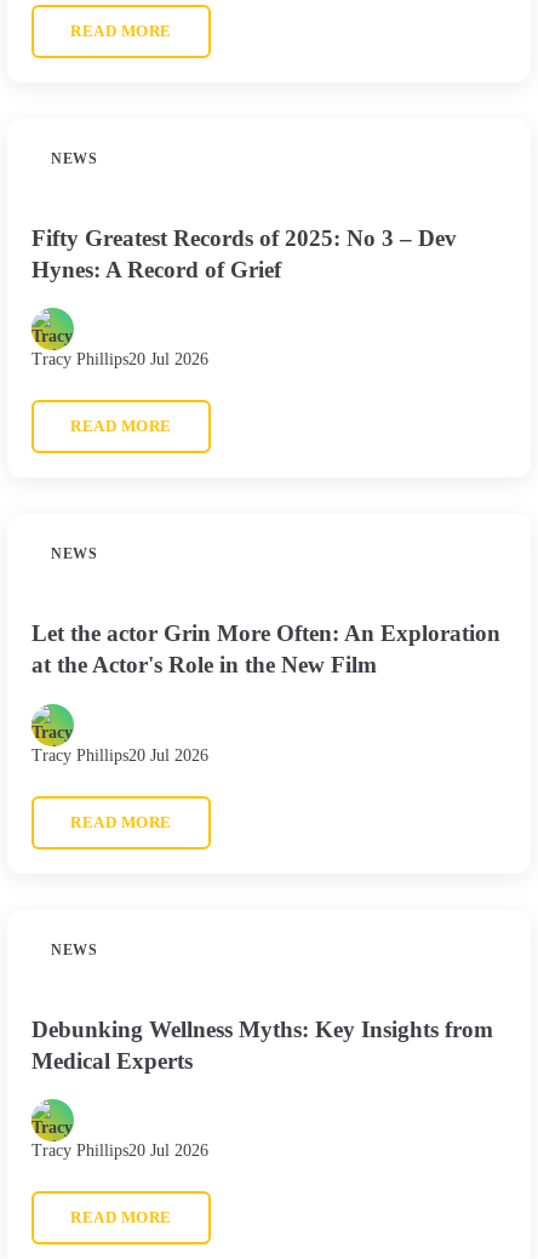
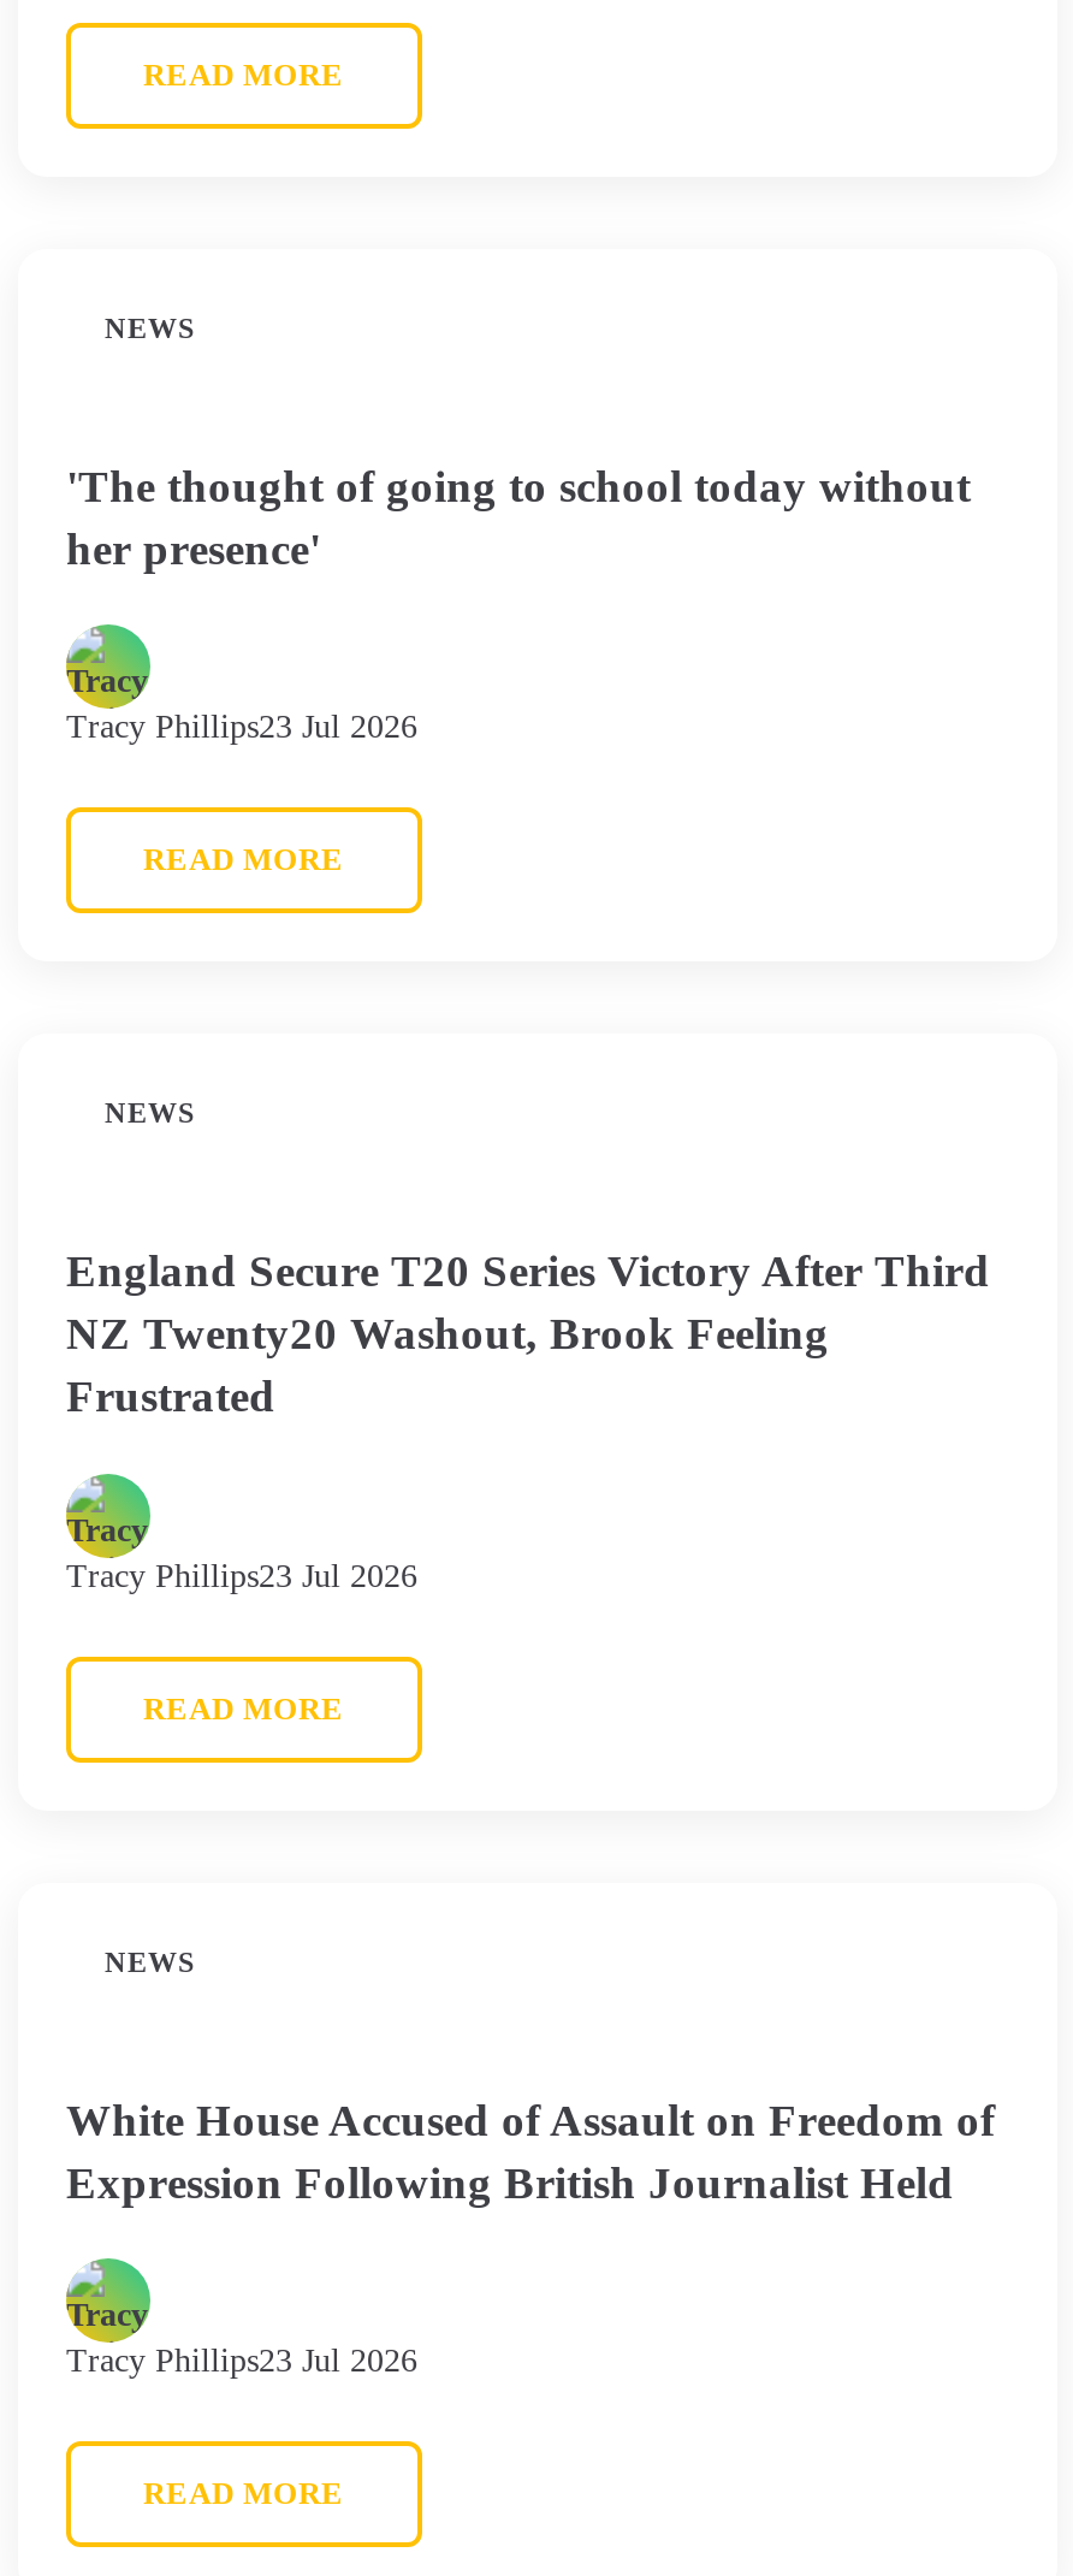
[32,225,457,282] Fifty Greatest Records of 2025: No 3 – Dev | Hynes: A Record of Grief -> [66,460,971,573] 'The thought of going to school today without | her presence'
[32,351,208,369] Tracy Phillips20 Jul 2026 -> [66,710,417,746] Tracy Phillips23 Jul 2026
[32,621,500,677] Let the actor Grin More Often: An Exploration | at the Actor's Role in the New Film -> [66,1246,990,1421] England Secure T20 Series Victory After Third | NZ Twenty20 Washout, Brook Feeling | Frustrated
[32,746,208,764] Tracy Phillips20 Jul 2026 -> [66,1558,417,1594] Tracy Phillips23 Jul 2026
[32,1016,493,1073] Debunking Wellness Myths: Key Insights from | Medical Experts -> [66,2094,995,2207] White House Accused of Assault on Freedom of | Expression Following British Journalist Held
[32,1142,208,1160] Tracy Phillips20 Jul 2026 -> [66,2343,417,2379] Tracy Phillips23 Jul 2026

